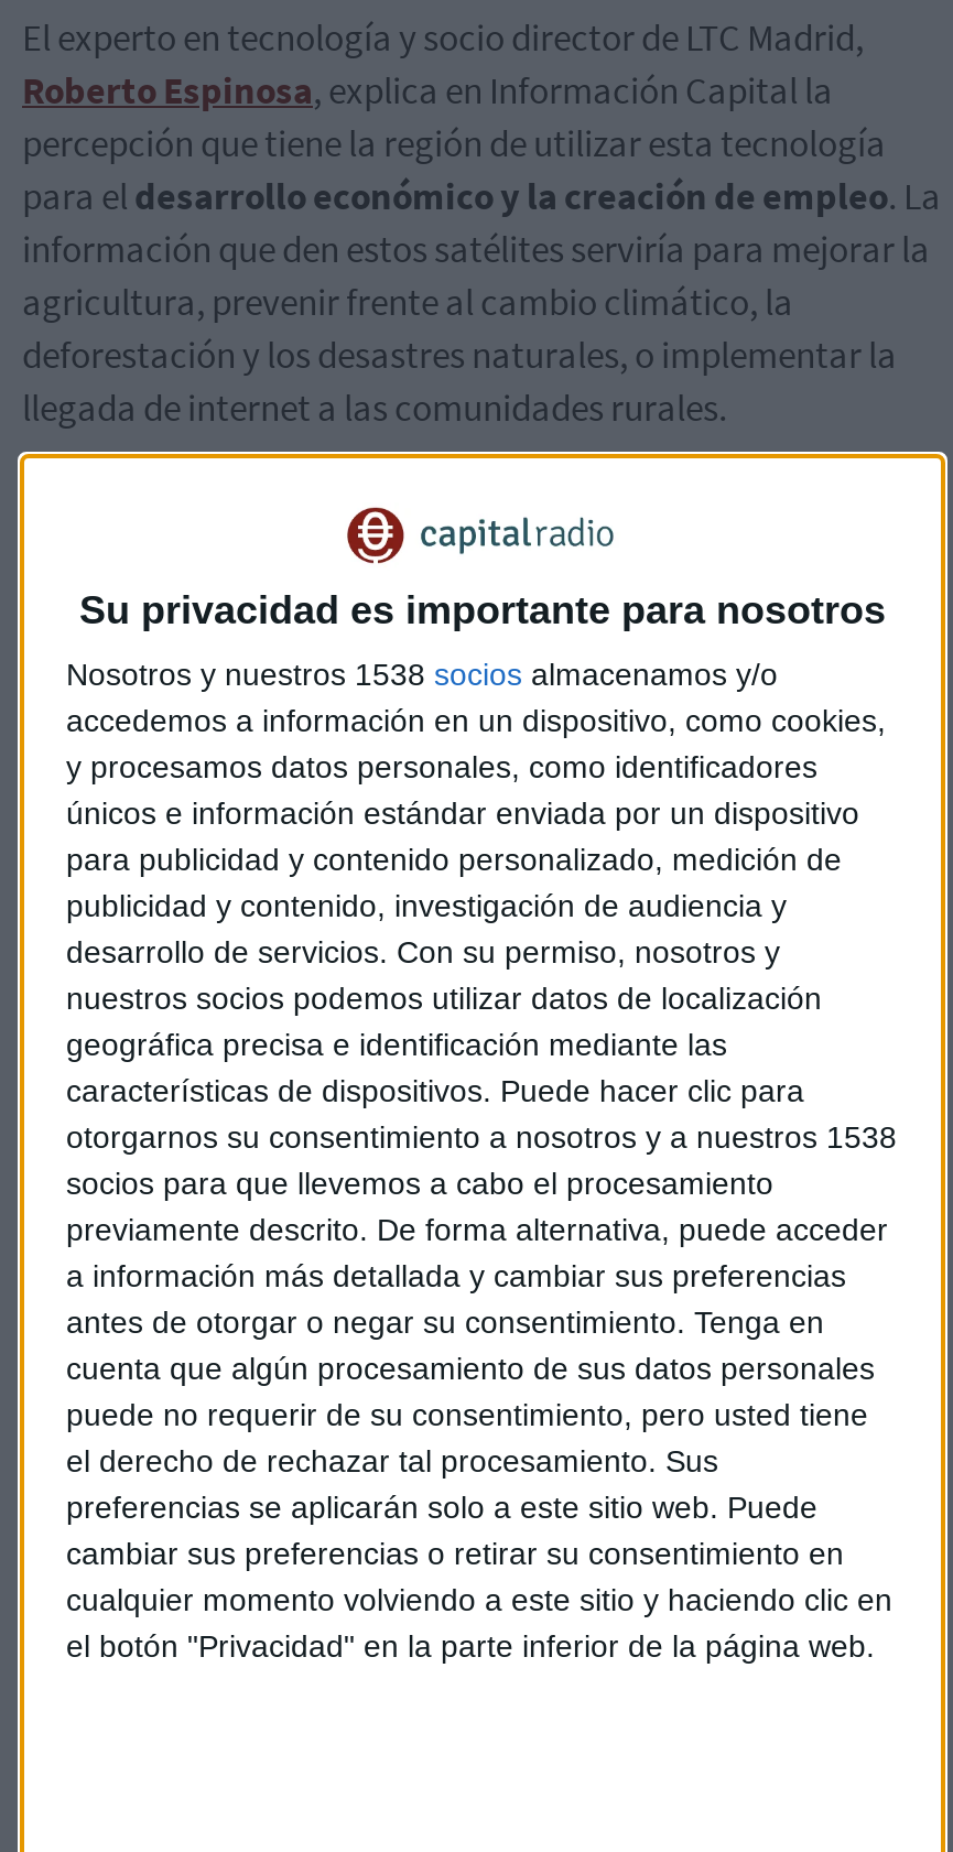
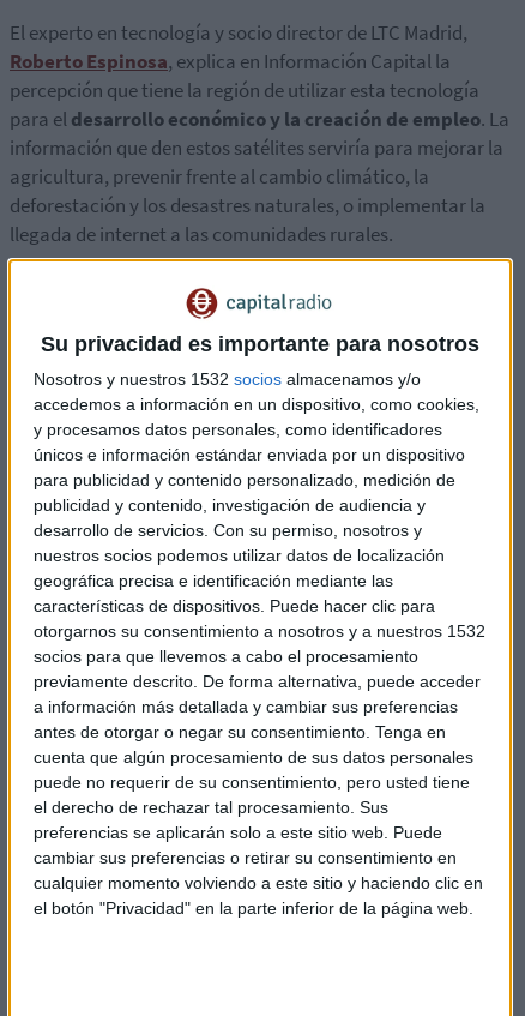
[66,656,778,691] Nosotros y nuestros 1538 socios almacenamos y/o -> [34,369,421,388] Nosotros y nuestros 1532 socios almacenamos y/o
[66,1118,897,1154] otorgarnos su consentimiento a nosotros y a nuestros 1538 -> [34,621,485,640] otorgarnos su consentimiento a nosotros y a nuestros 1532

